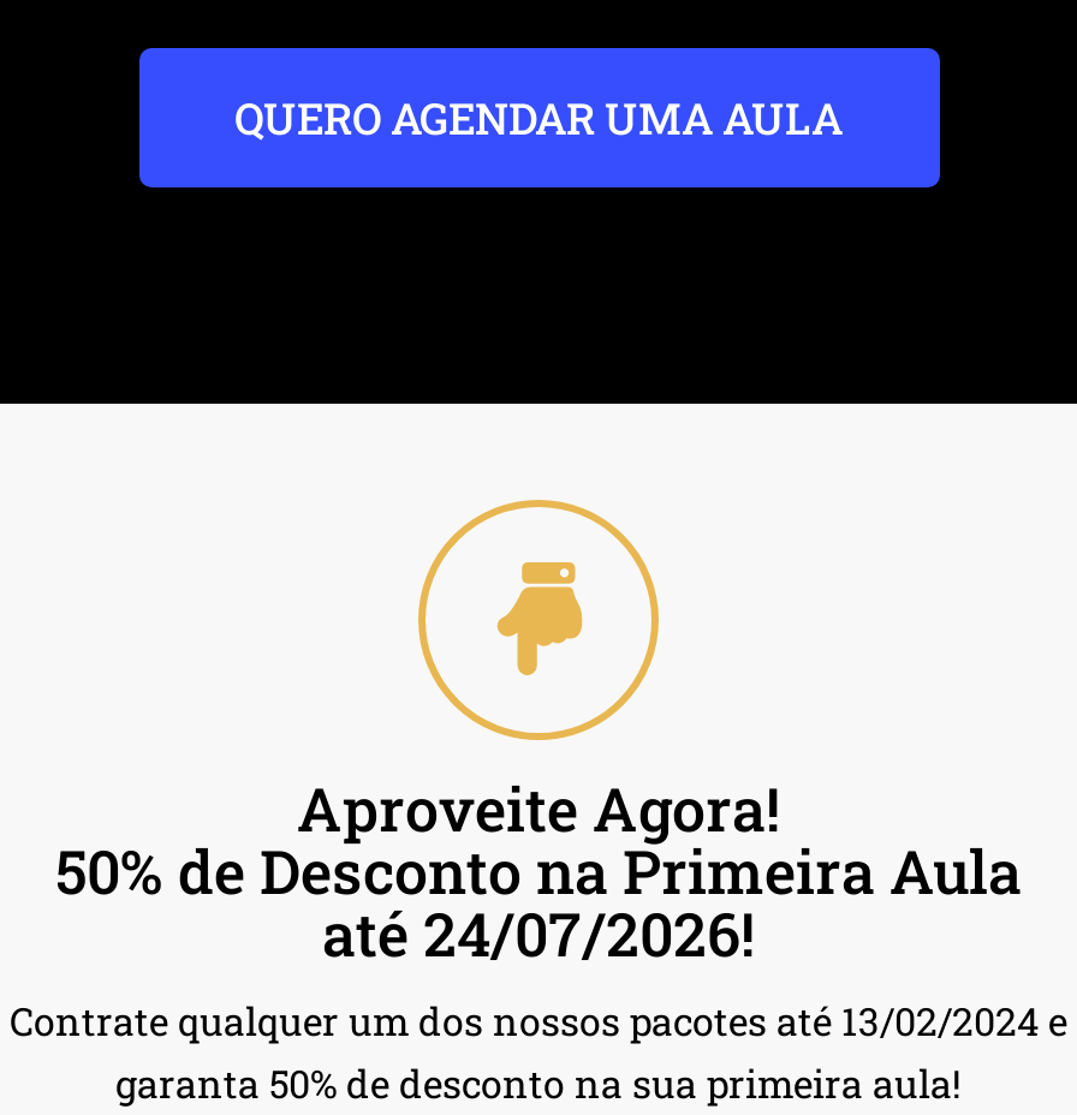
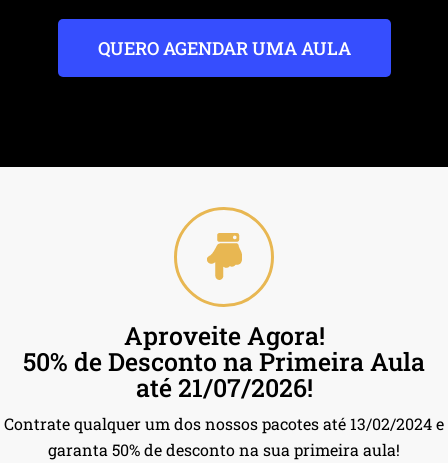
[322,893,755,972] até 24/07/2026! -> [135,371,312,404] até 21/07/2026!

